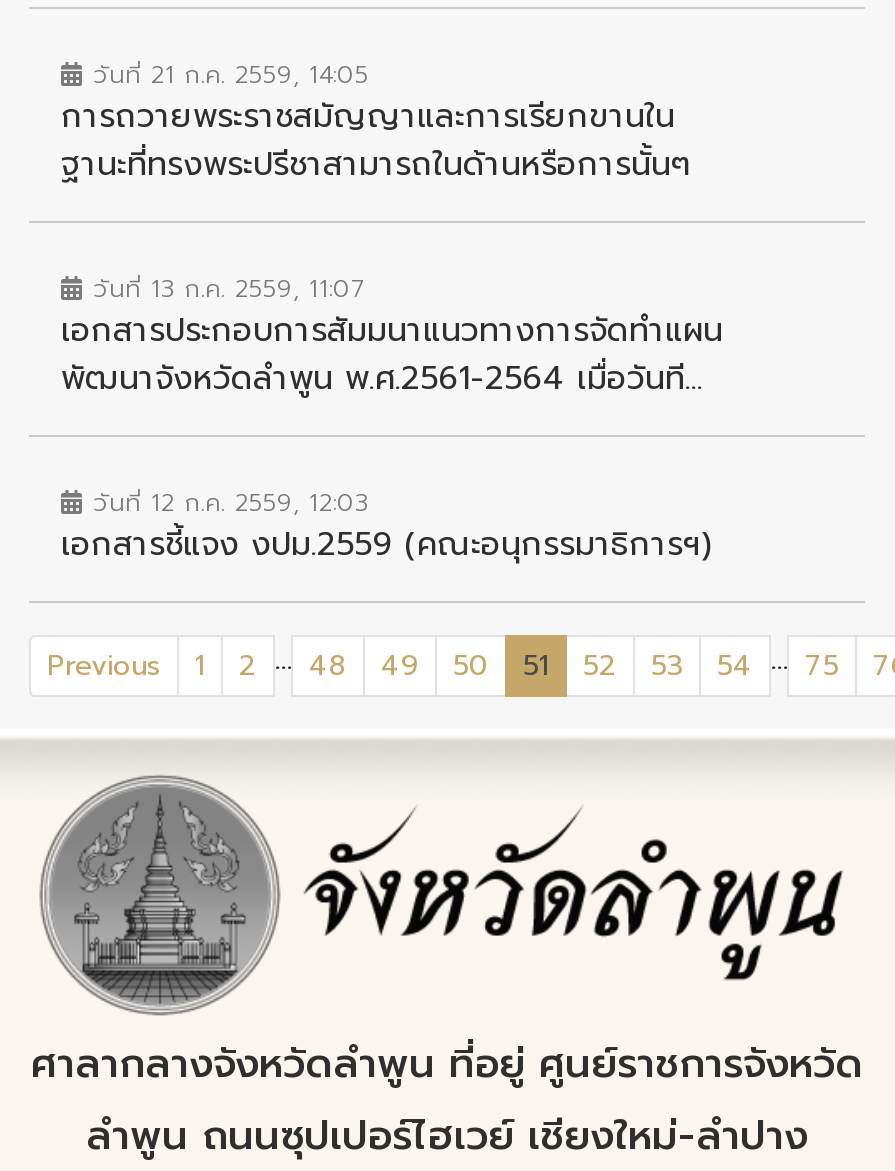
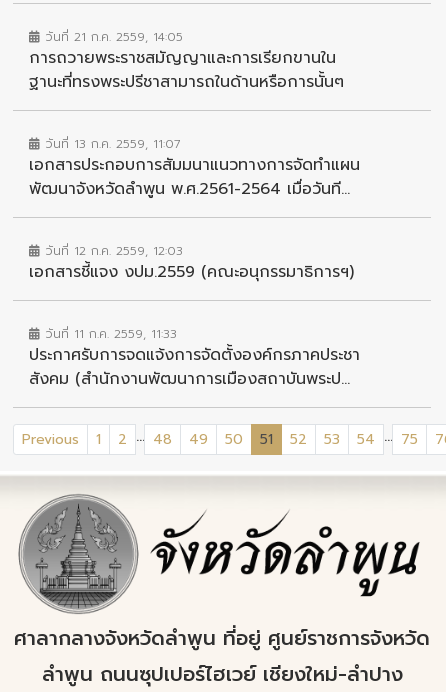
none -> [29,325,360,391] วันที่ 11 ก.ค. 2559, 11:33 | ประกาศรับการจดแจ้งการจัดตั้งองค์กรภาคประชา | สังคม (สำนักงานพัฒนาการเมืองสถาบันพระป...

